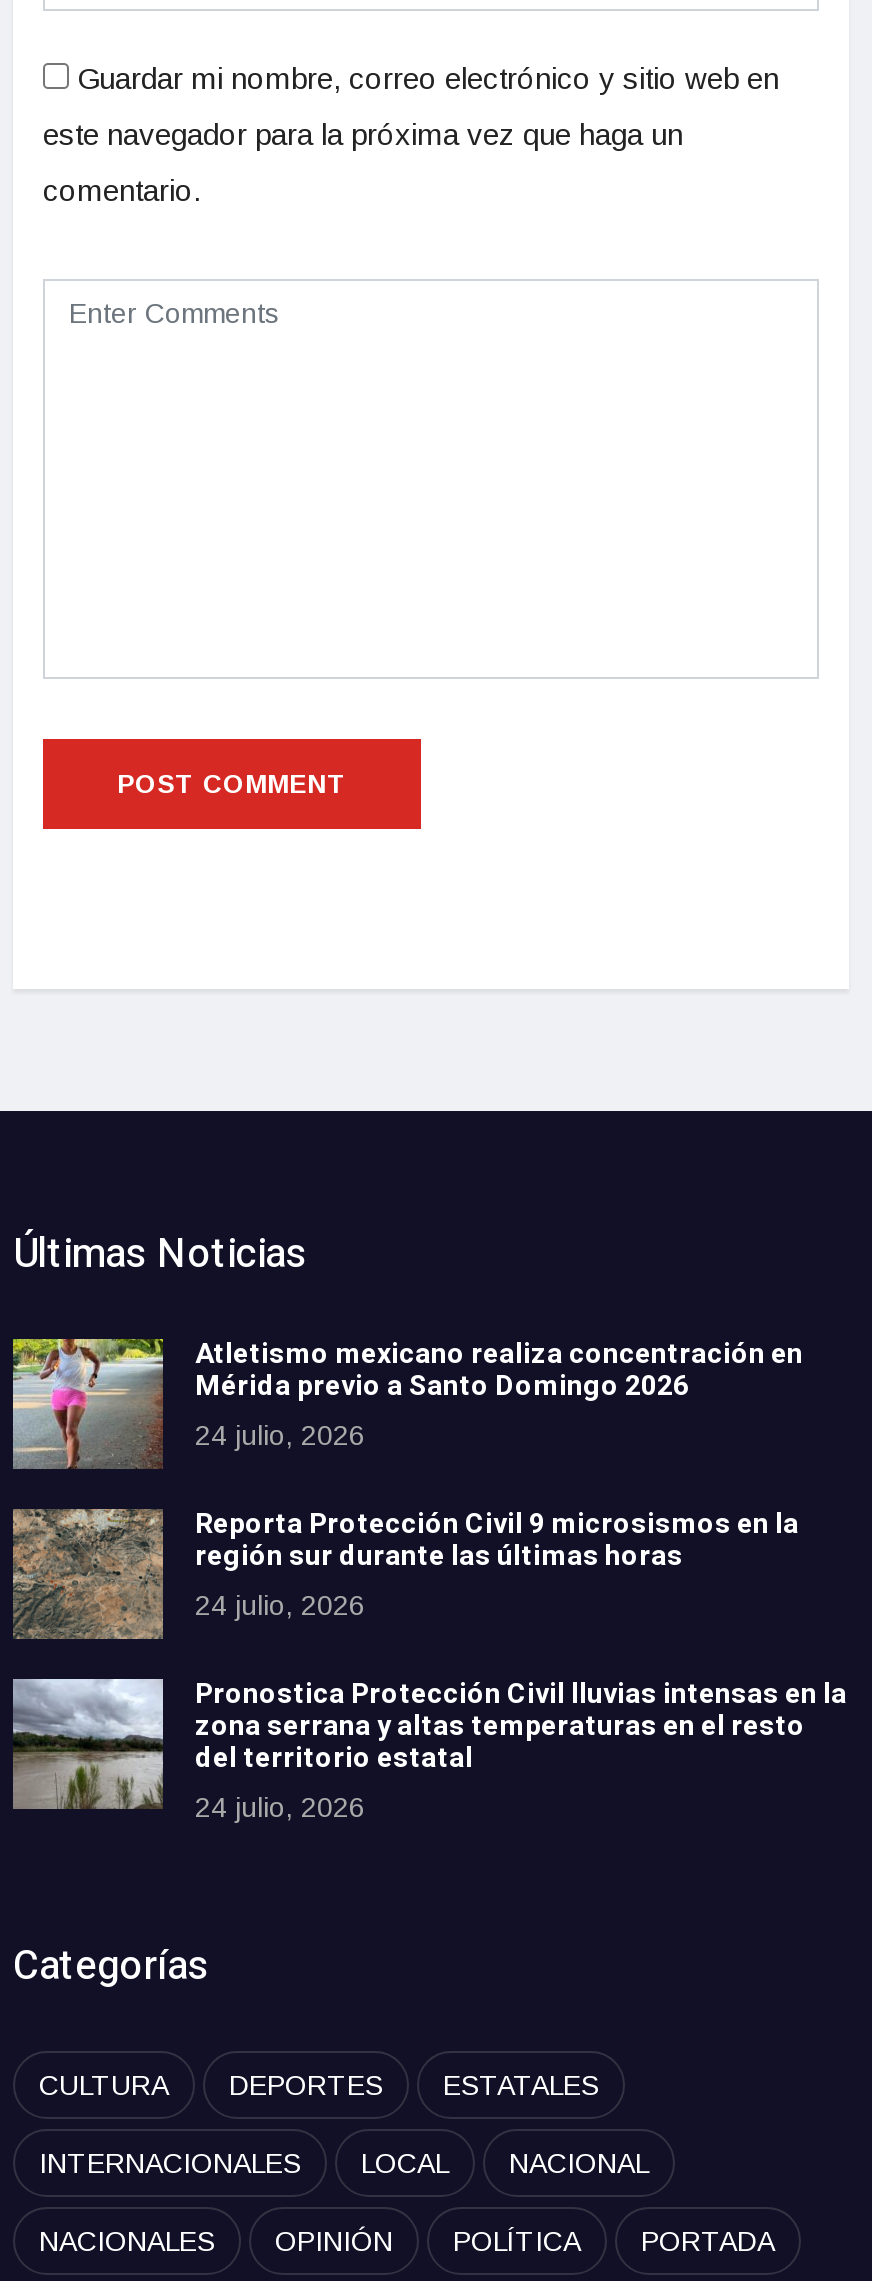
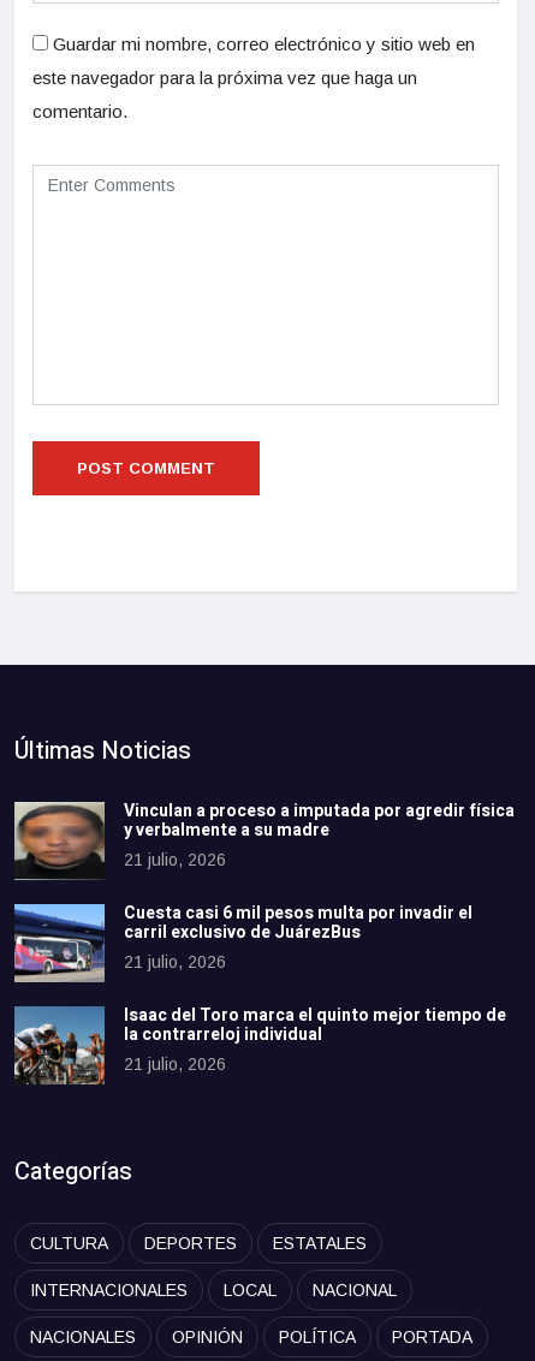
[11,1333,803,1469] [image] | Atletismo mexicano realiza concentración en | Mérida previo a Santo Domingo 2026 | 24 julio, 2026 -> [14,798,515,879] [image] | Vinculan a proceso a imputada por agredir física | y verbalmente a su madre | 21 julio, 2026
[11,1503,799,1639] [image] | Reporta Protección Civil 9 microsismos en la | región sur durante las últimas horas | 24 julio, 2026 -> [13,900,472,982] [image] | Cuesta casi 6 mil pesos multa por invadir el | carril exclusivo de JuárezBus | 21 julio, 2026
[13,1673,847,1823] [image] | Pronostica Protección Civil lluvias intensas en la | zona serrana y altas temperaturas en el resto | del territorio estatal | 24 julio, 2026 -> [13,1003,506,1084] [image] | Isaac del Toro marca el quinto mejor tiempo de | la contrarreloj individual | 21 julio, 2026

